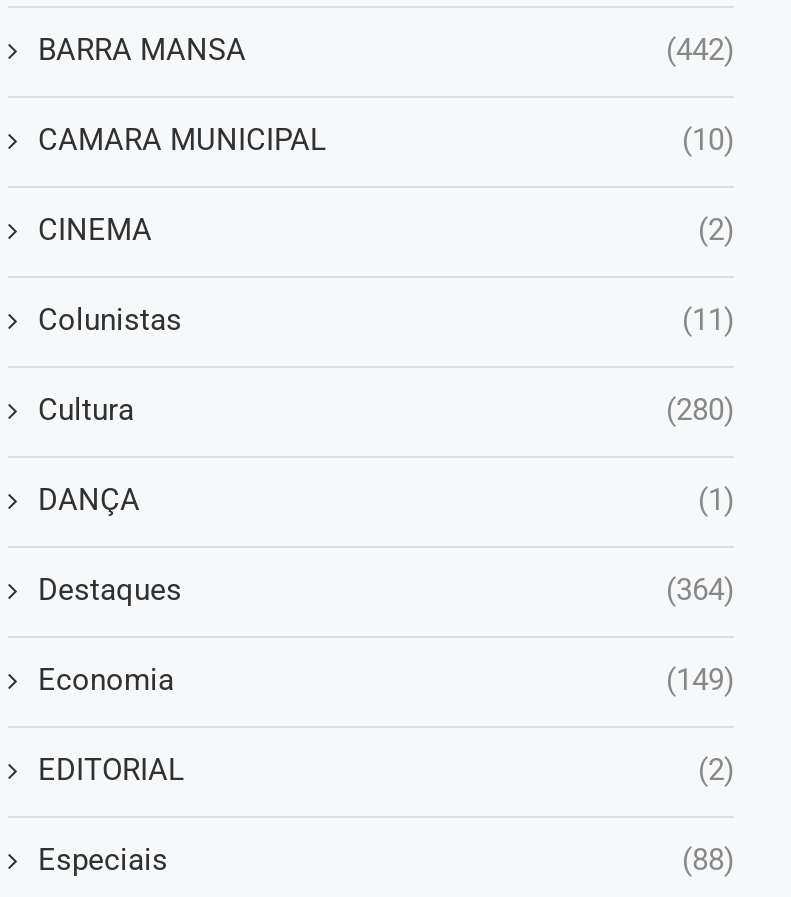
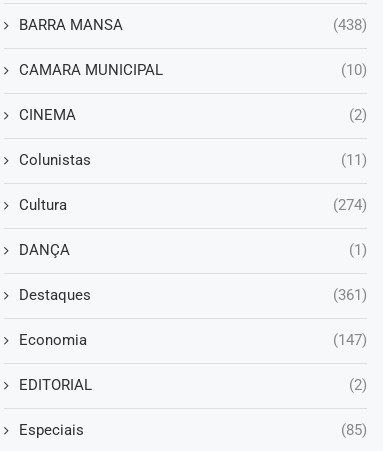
[666,32,734,68] (442) -> [333,16,367,34] (438)
[666,392,734,428] (280) -> [333,196,367,214] (274)
[666,572,734,608] (364) -> [333,286,367,304] (361)
[666,662,734,698] (149) -> [333,331,367,349] (147)
[682,842,734,878] (88) -> [341,421,367,439] (85)

